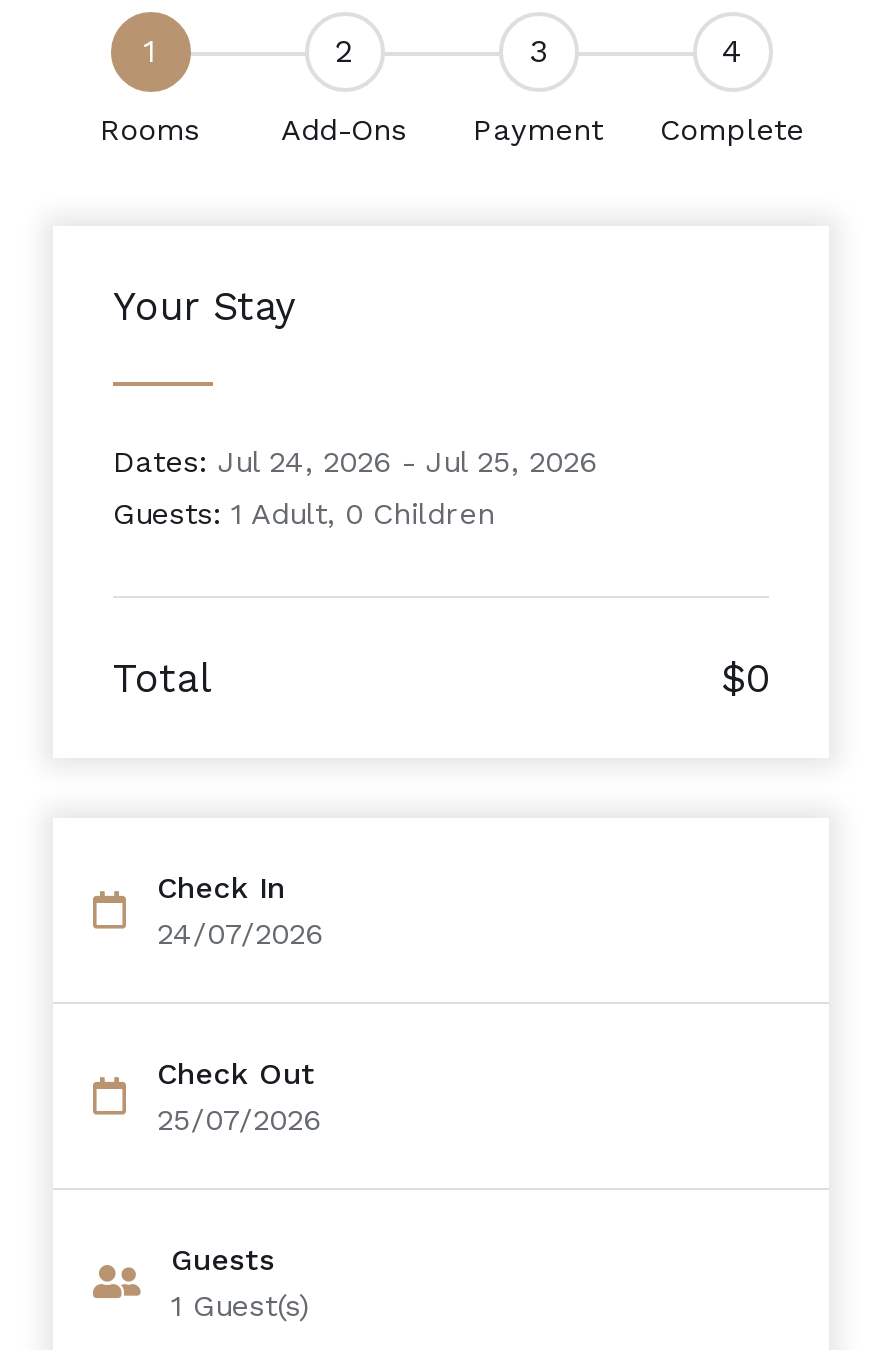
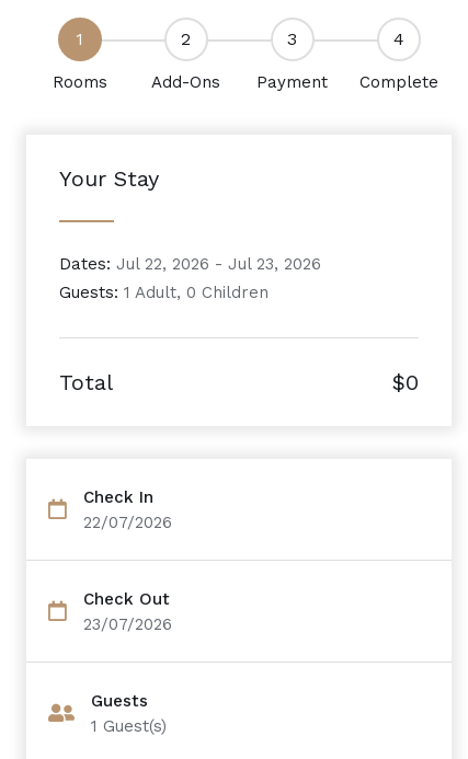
[113,443,597,479] Dates: Jul 24, 2026 - Jul 25, 2026 -> [59,254,321,273] Dates: Jul 22, 2026 - Jul 23, 2026
[157,915,323,951] 24/07/2026 -> [83,512,172,532] 22/07/2026
[157,1101,321,1137] 25/07/2026 -> [83,614,172,634] 23/07/2026

